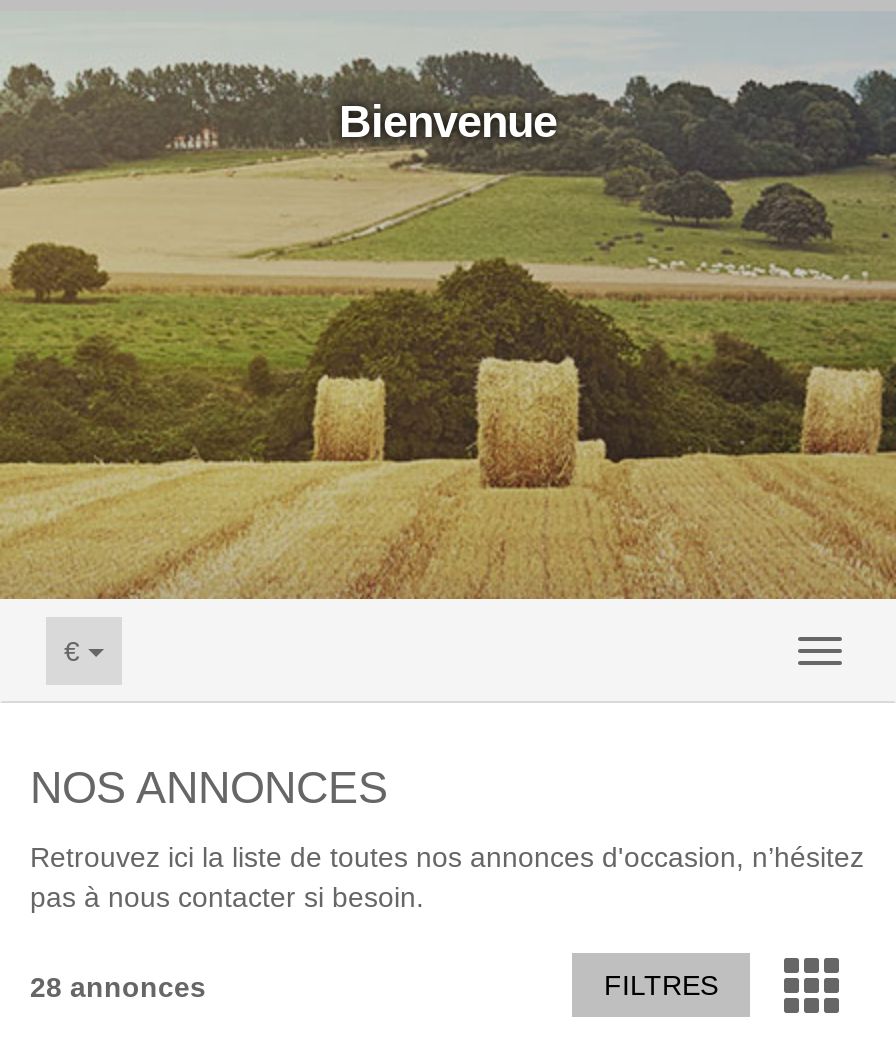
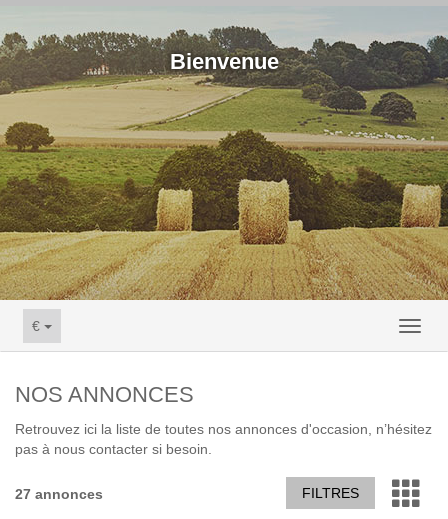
[30,971,206,1003] 28 annonces -> [15,486,103,502] 27 annonces

